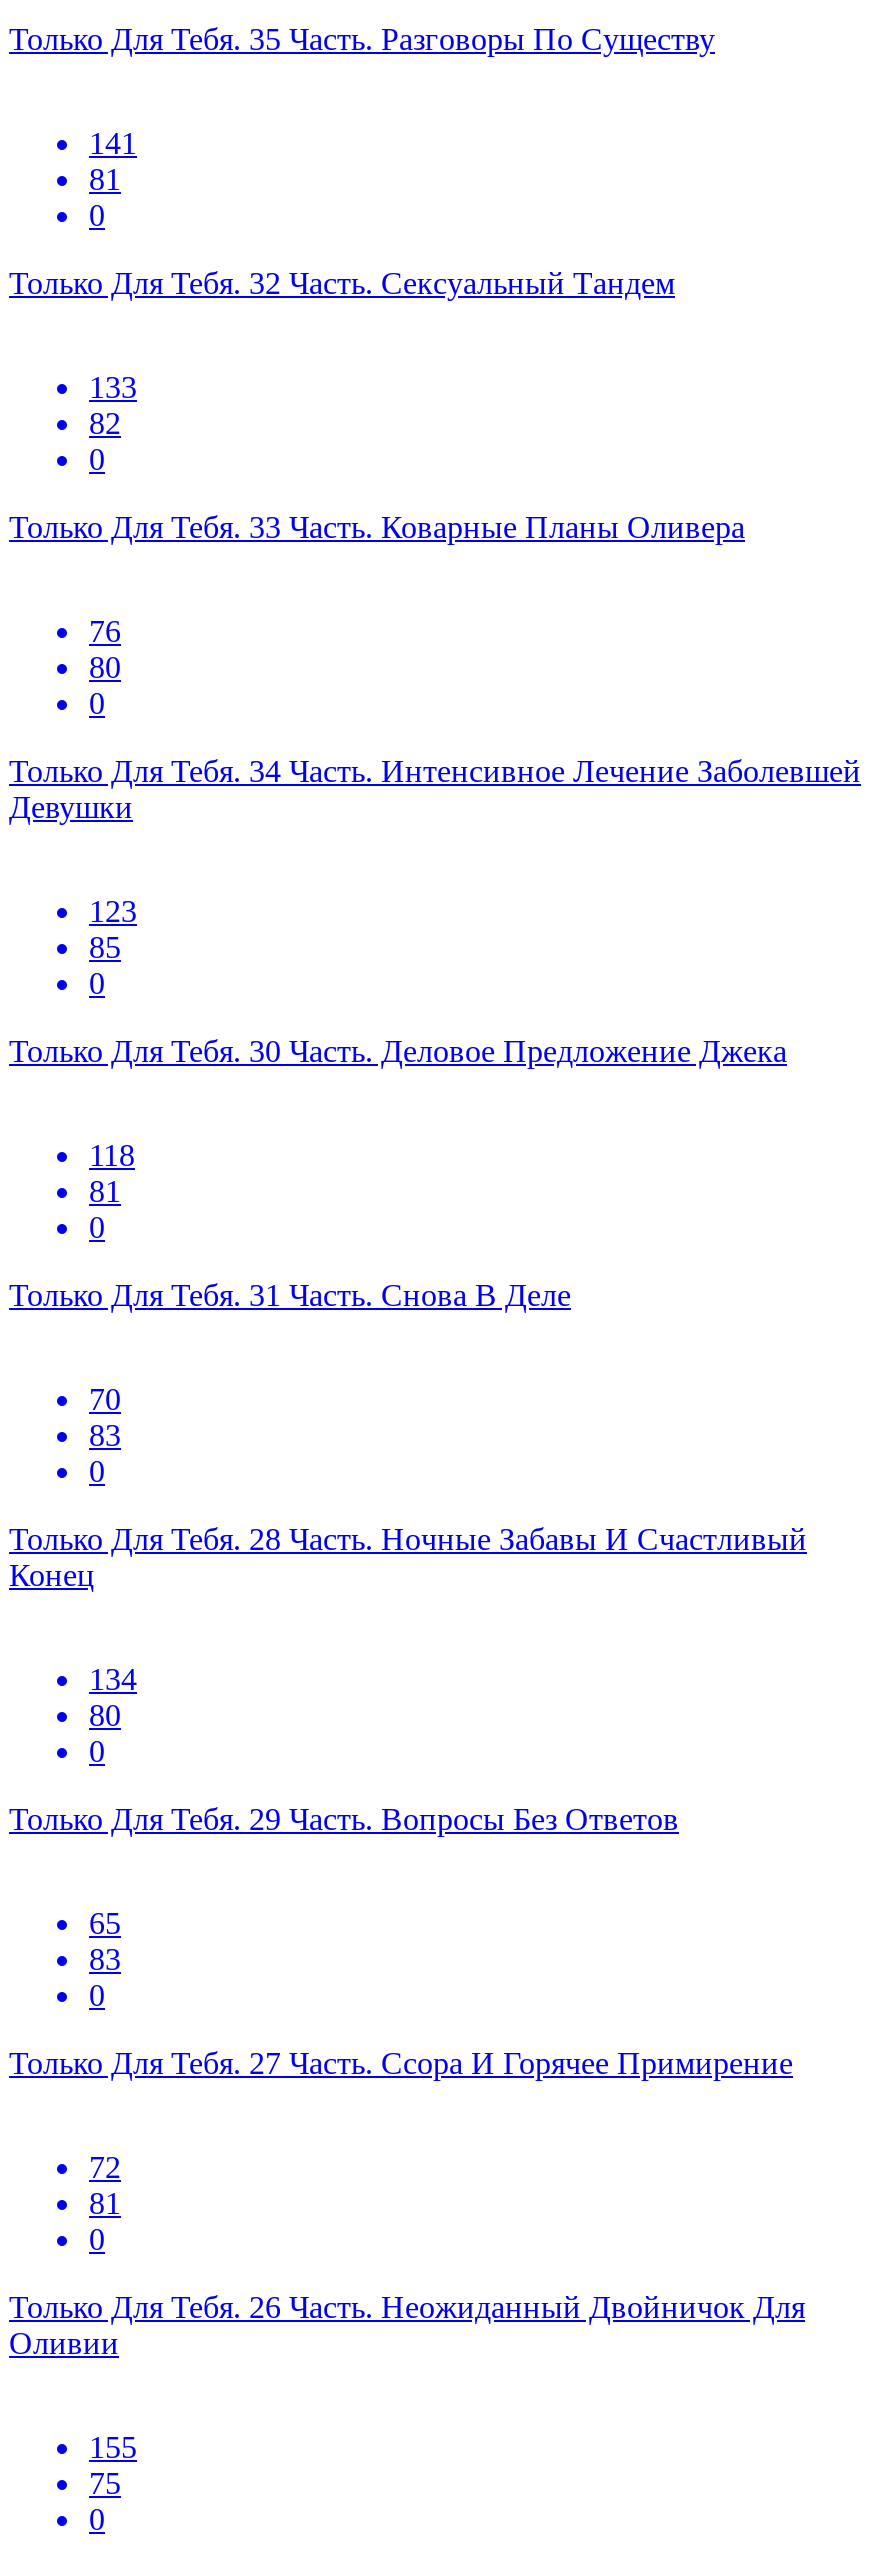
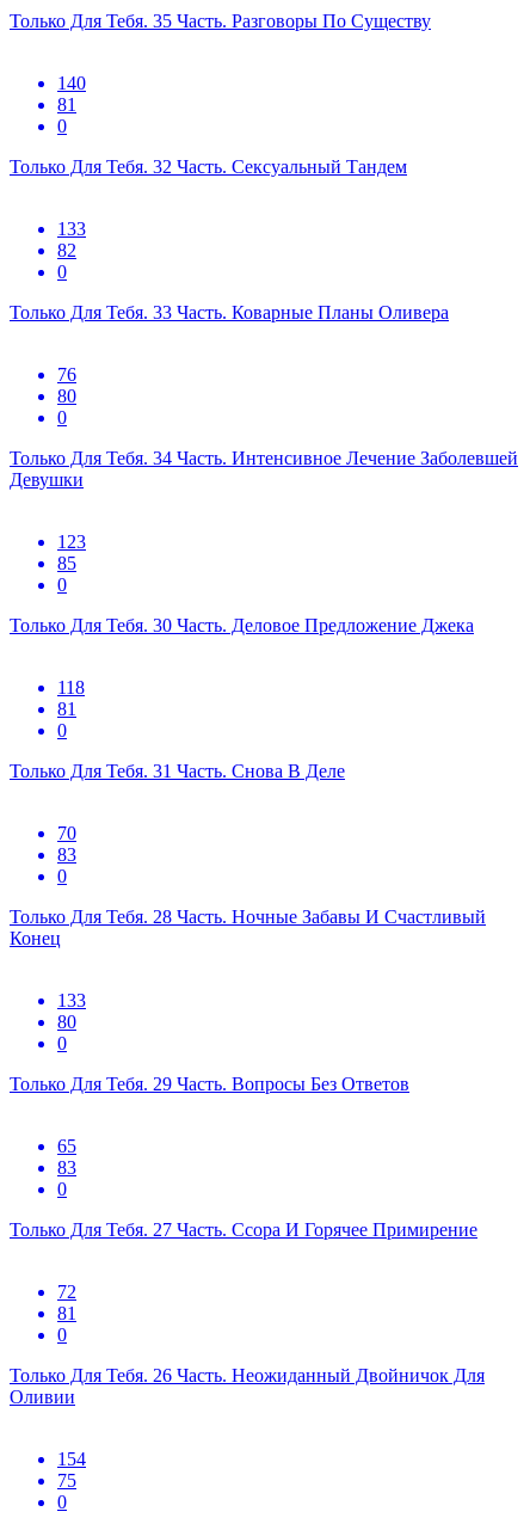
[89,126,137,160] 141 -> [57,73,86,93] 140
[89,1662,137,1696] 134 -> [57,990,86,1010] 133
[89,2430,137,2464] 155 -> [57,1449,86,1469] 154

